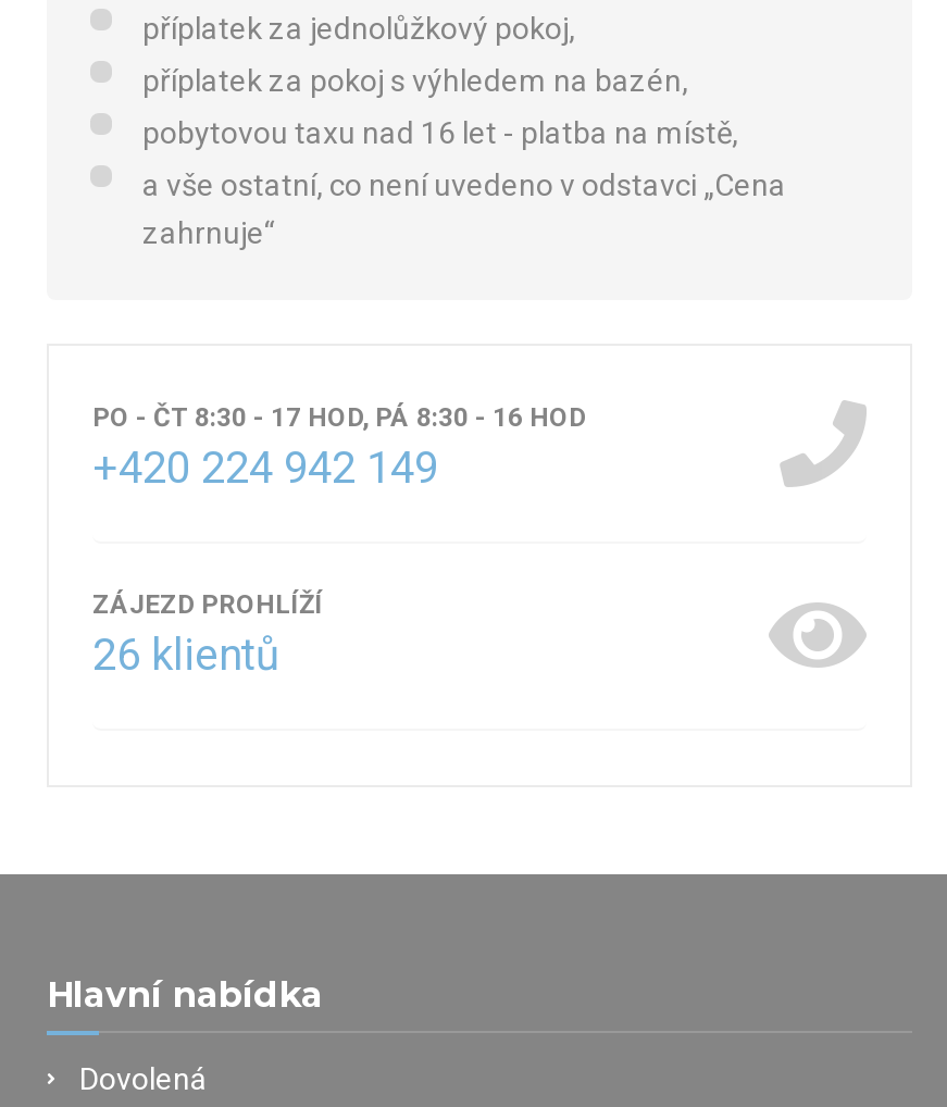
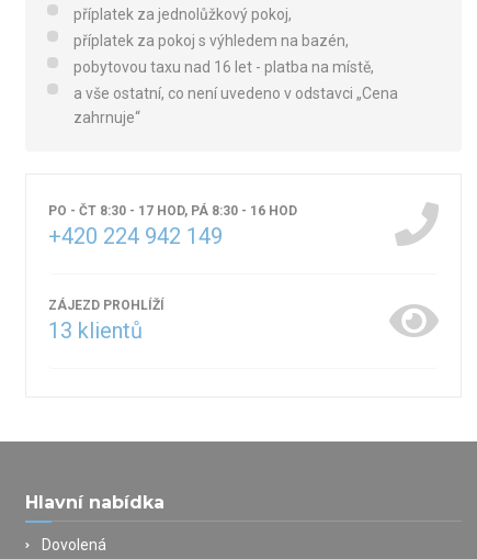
[92,628,279,681] 26 klientů -> [48,317,143,344] 13 klientů

